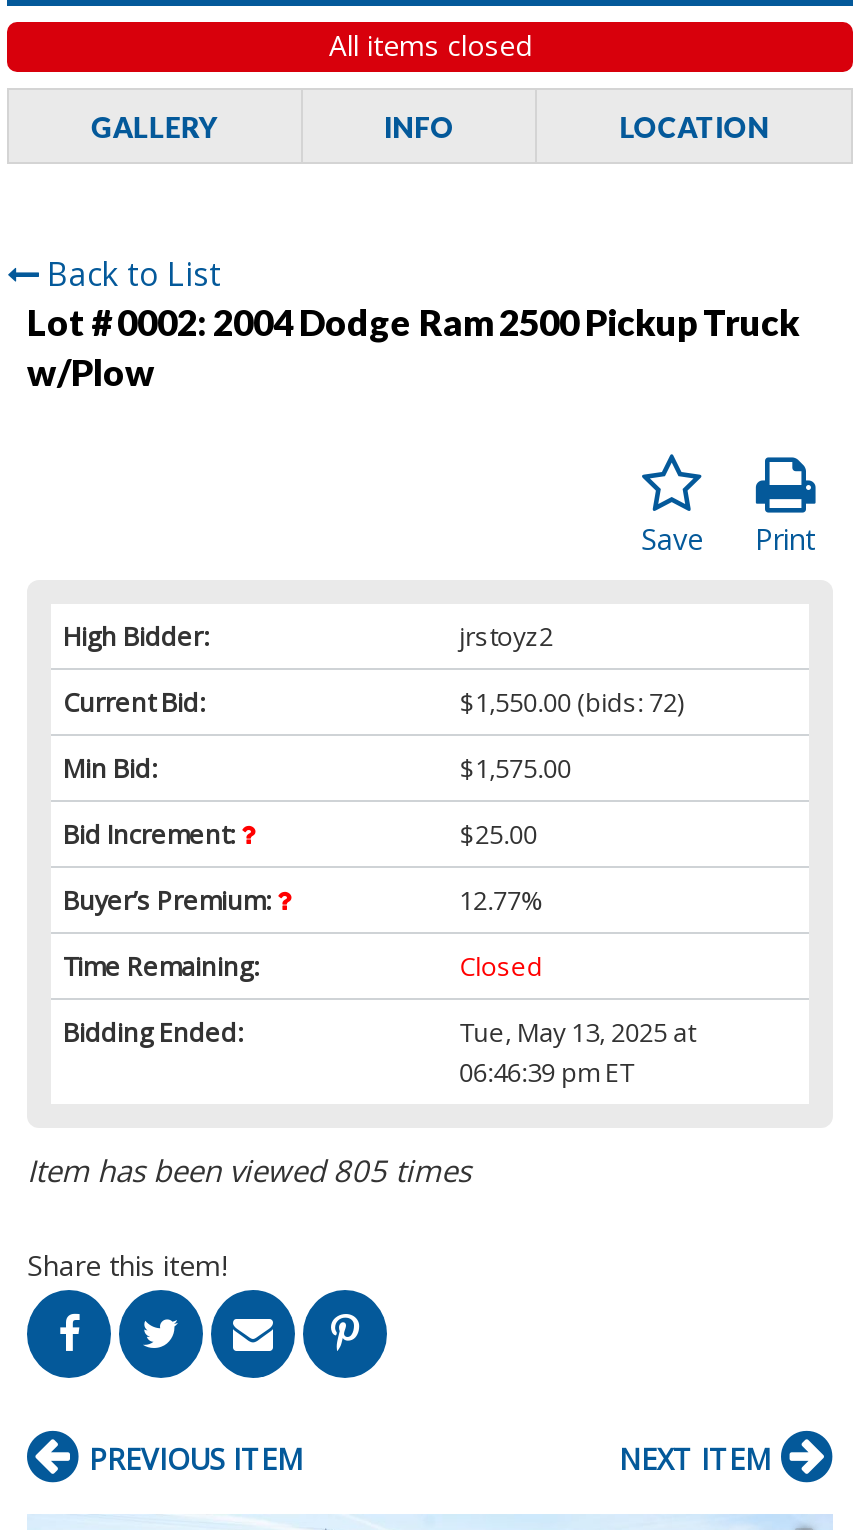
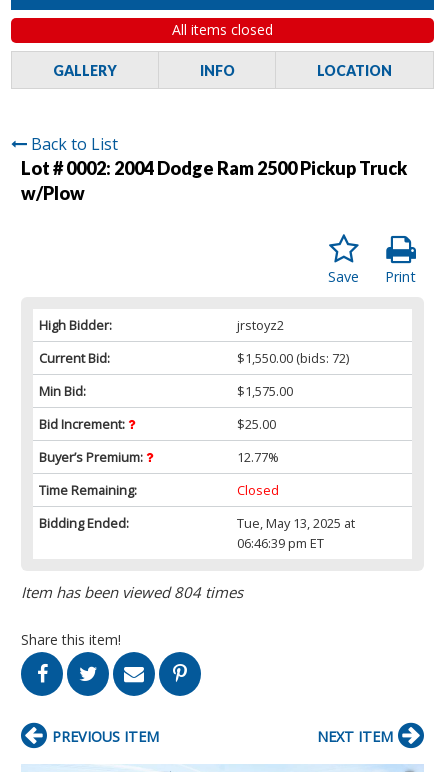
[27,1150,471,1190] Item has been viewed 805 times -> [21,582,243,602] Item has been viewed 804 times

